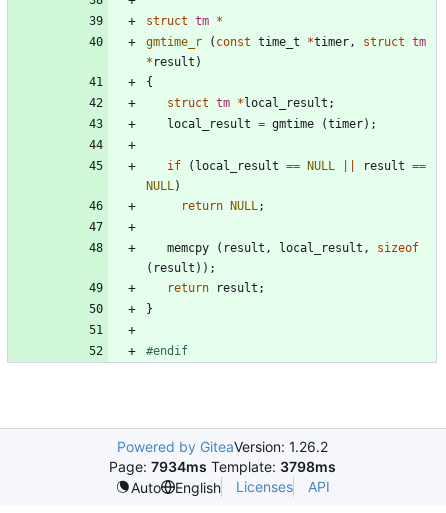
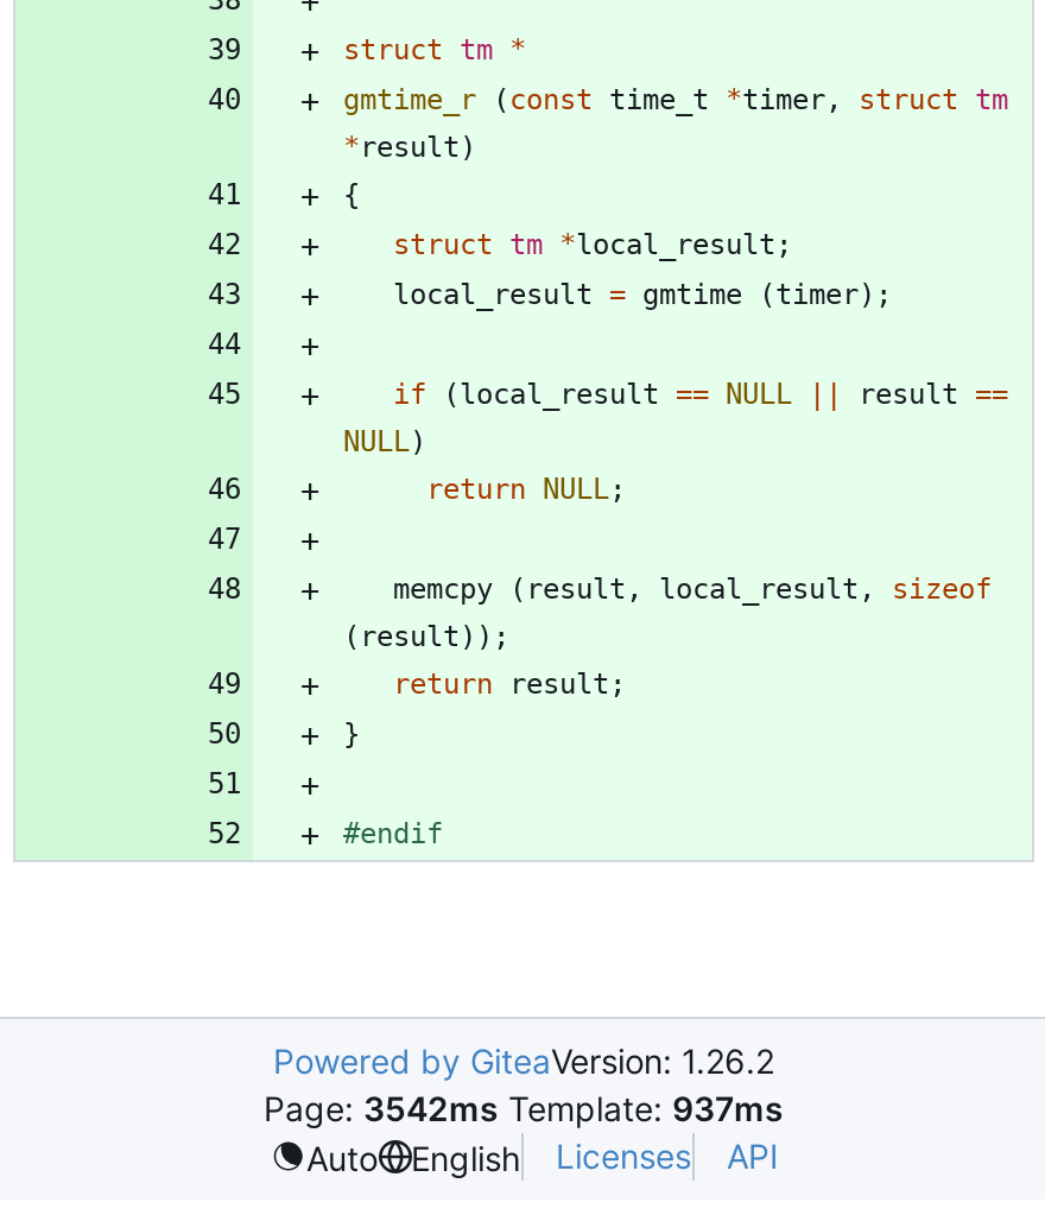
[108,458,335,475] Page: 7934ms Template: 3798ms -> [264,1088,784,1129] Page: 3542ms Template: 937ms

